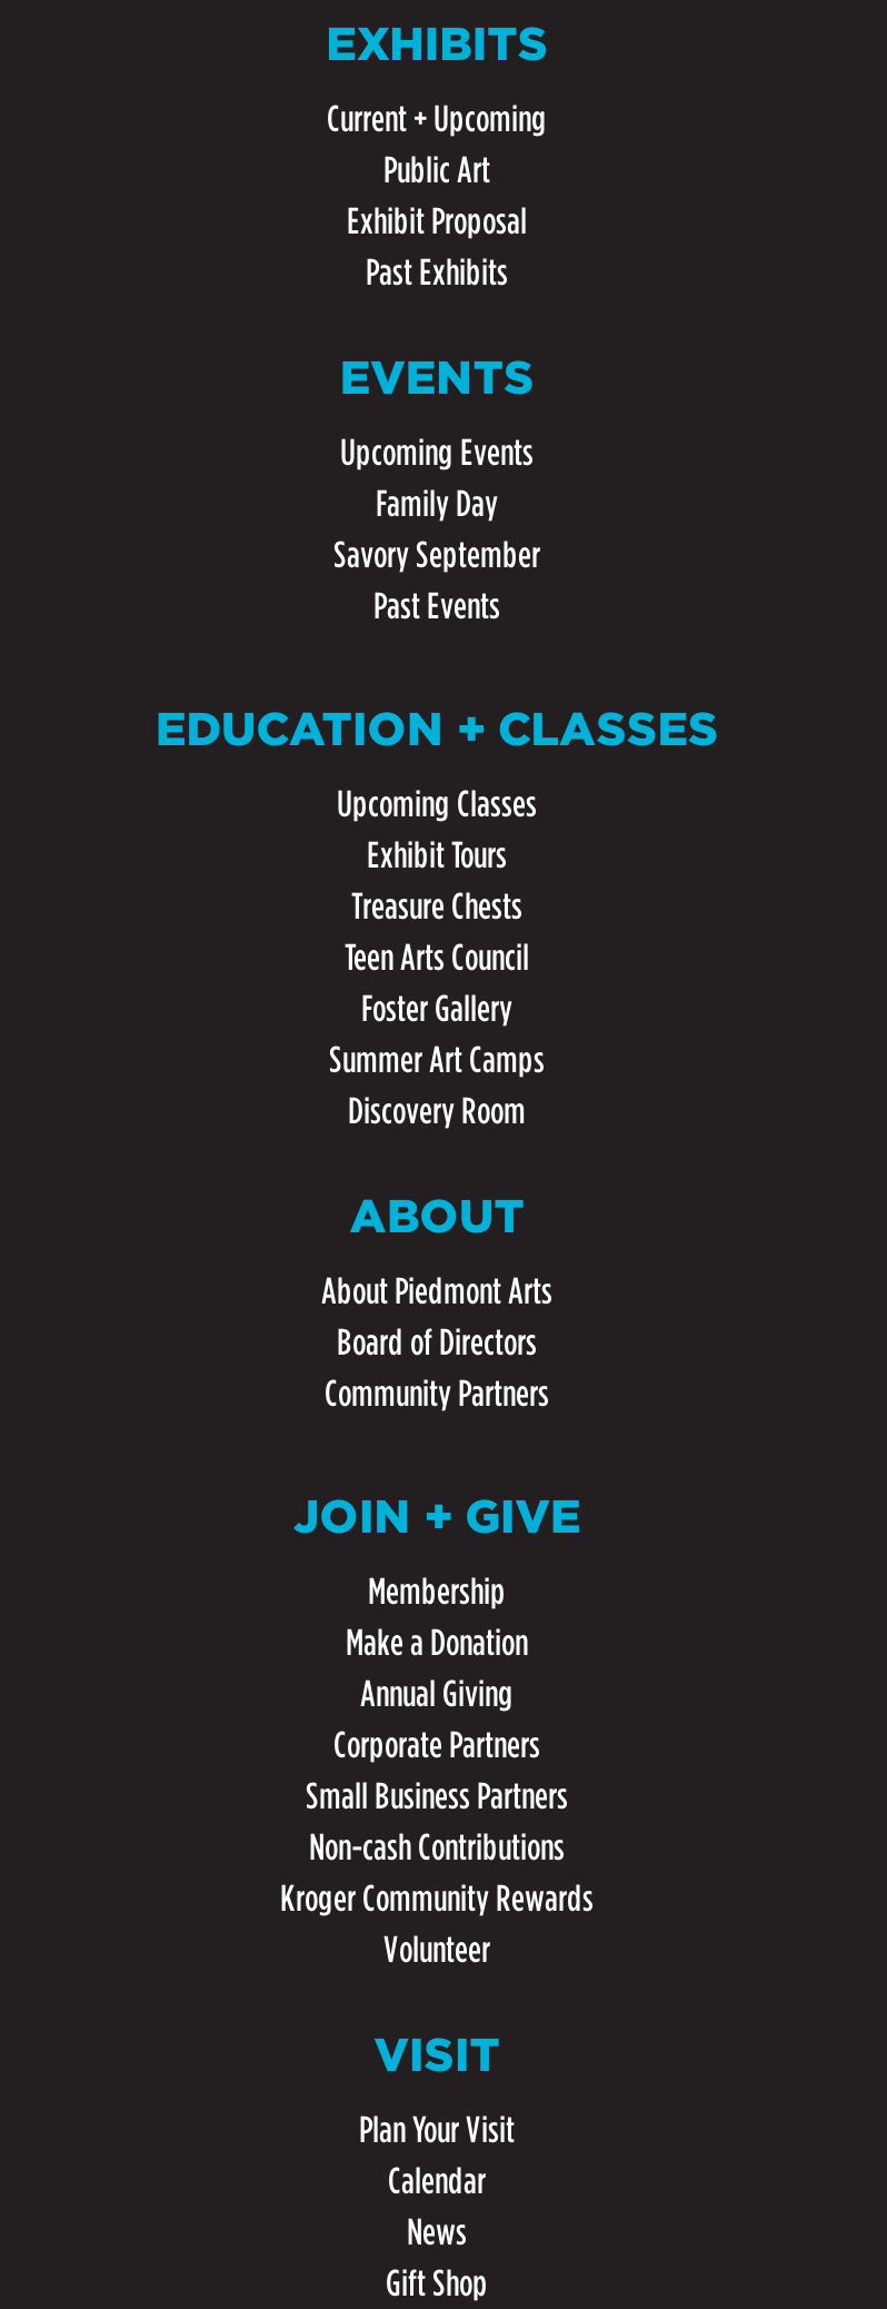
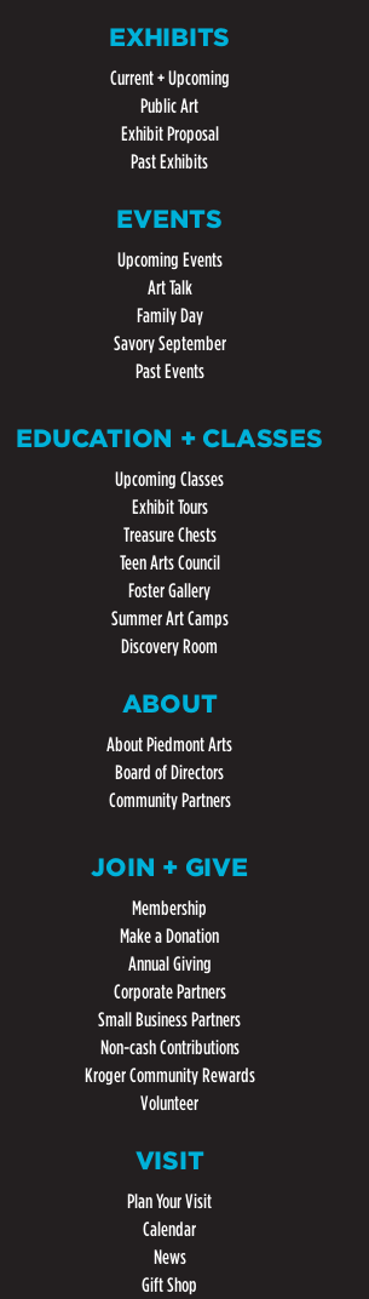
none -> [147,276,192,299] Art Talk

